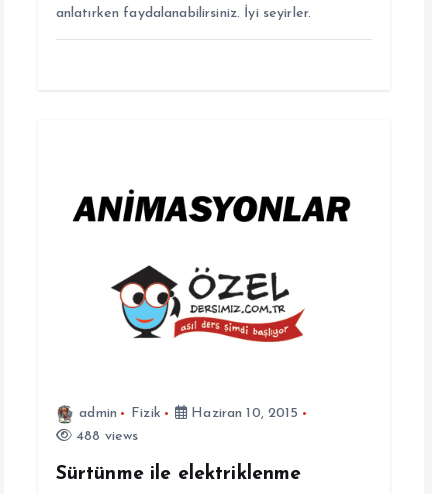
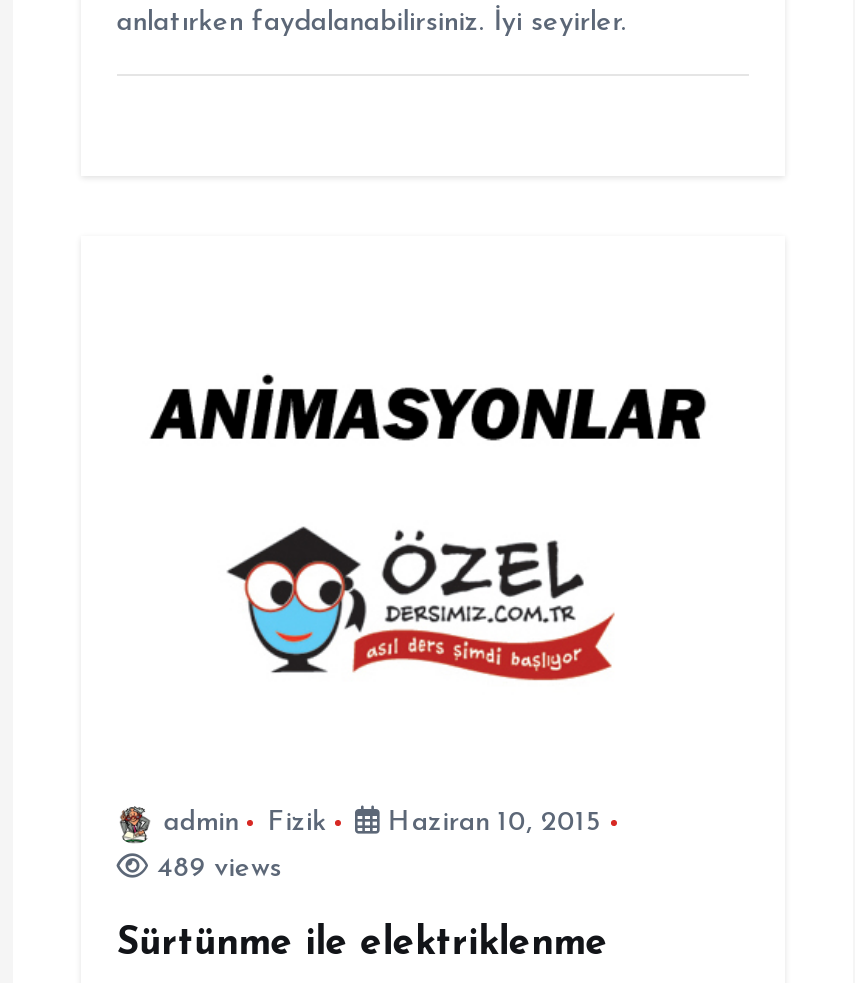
[72,429,138,444] 488 views -> [149,855,282,885] 489 views

